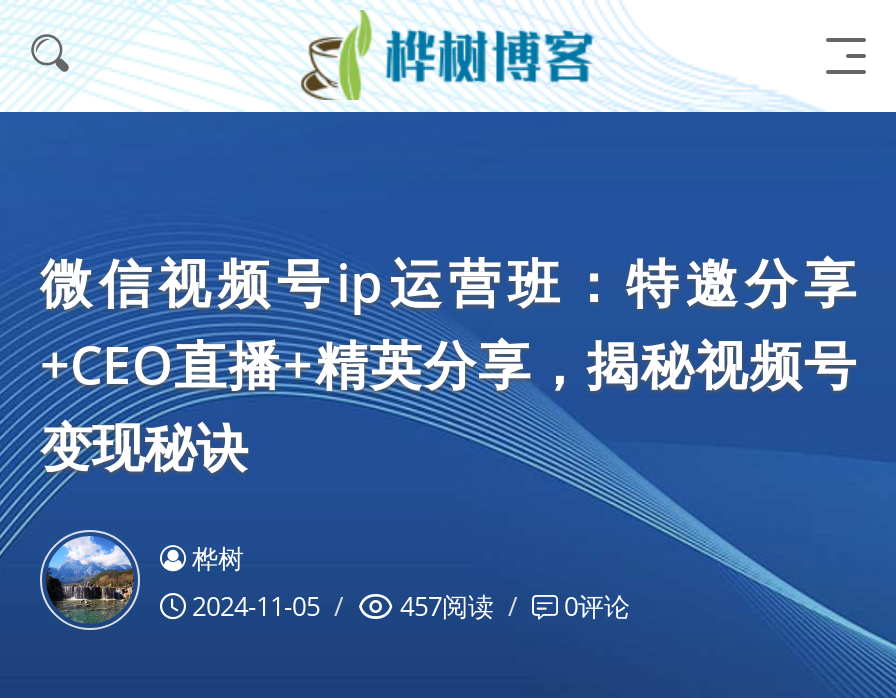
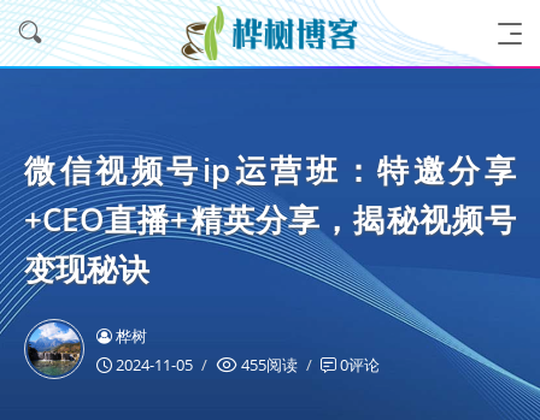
[400,587,630,623] 457阅读 0评论 -> [241,353,380,375] 455阅读 0评论

